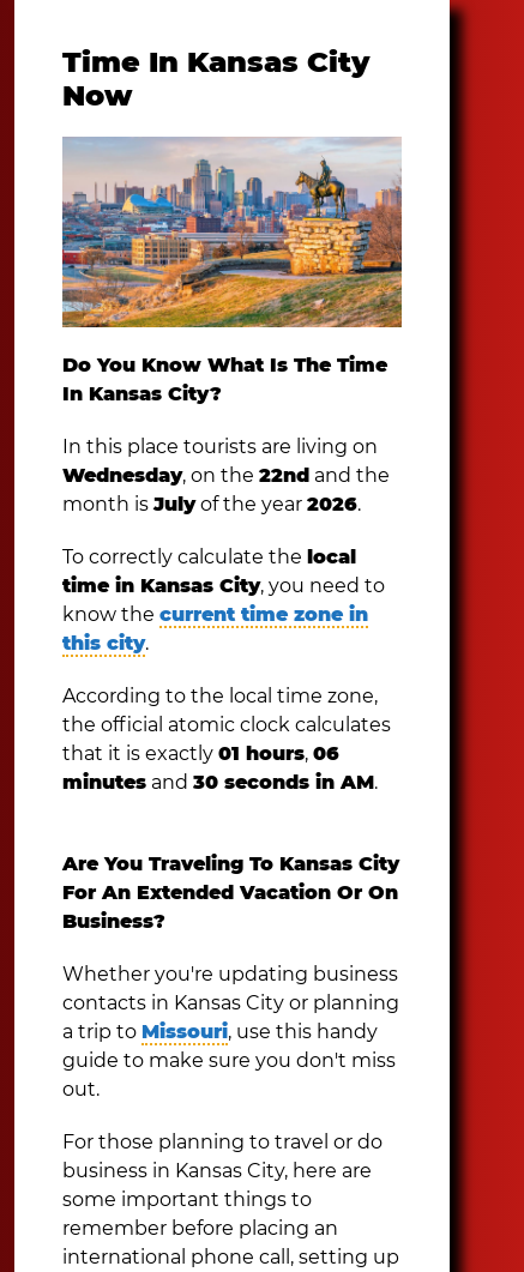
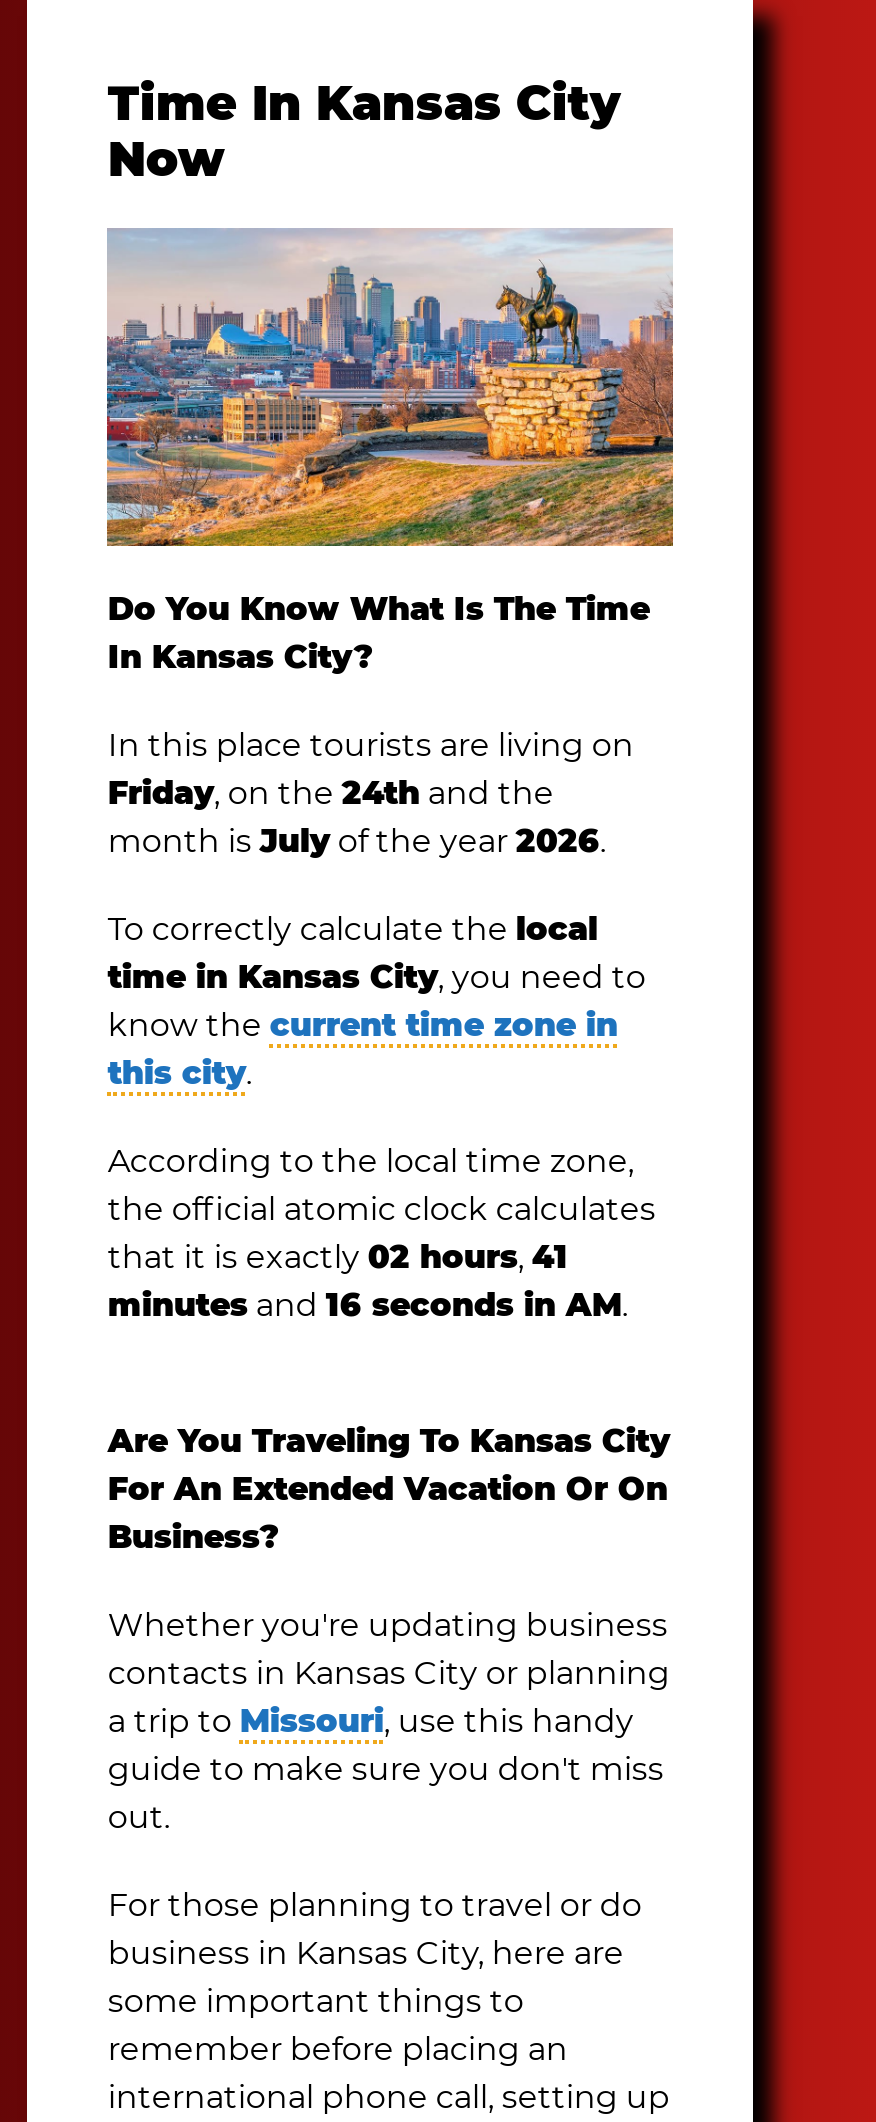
[63,464,390,486] Wednesday, on the 22nd and the -> [108,773,554,811] Friday, on the 24th and the
[63,742,340,765] that it is exactly 01 hours, 06 -> [108,1237,568,1275] that it is exactly 02 hours, 41
[63,771,378,793] minutes and 30 seconds in AM. -> [108,1285,628,1323] minutes and 16 seconds in AM.

